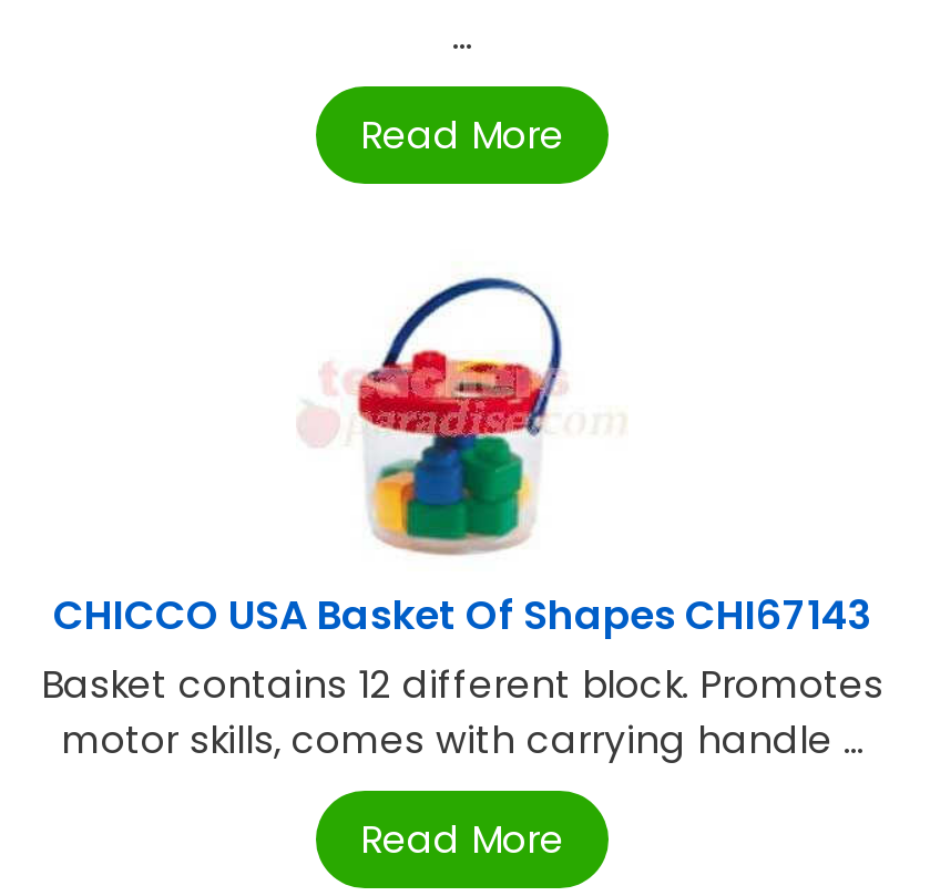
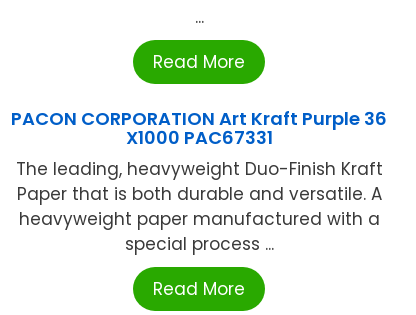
[41,588,883,768] CHICCO USA Basket Of Shapes CHI67143 | Basket contains 12 different block. Promotes | motor skills, comes with carrying handle ... -> [11,106,387,256] PACON CORPORATION Art Kraft Purple 36 | X1000 PAC67331 | The leading, heavyweight Duo-Finish Kraft | Paper that is both durable and versatile. A | heavyweight paper manufactured with a | special process ...

